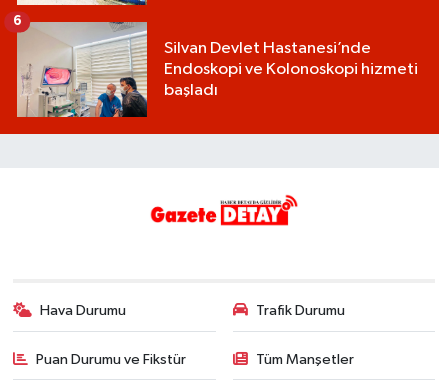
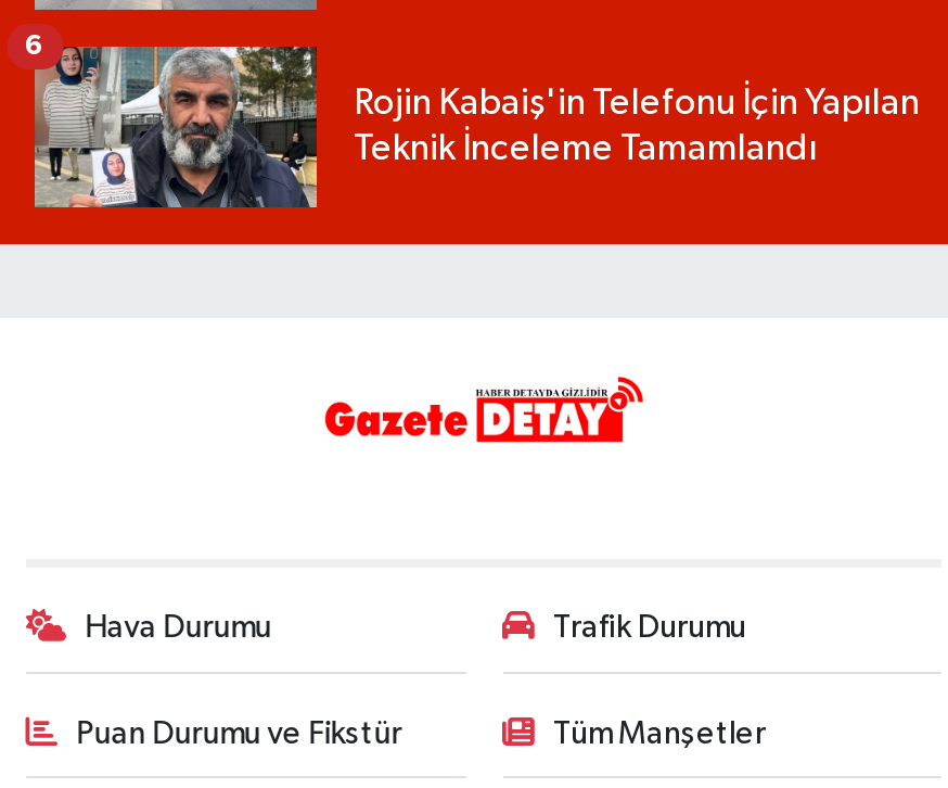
[17,21,418,118] [image] | Silvan Devlet Hastanesi’nde | Endoskopi ve Kolonoskopi hizmeti | başladı -> [35,46,920,211] [image] | Rojin Kabaiş'in Telefonu İçin Yapılan | Teknik İnceleme Tamamlandı

